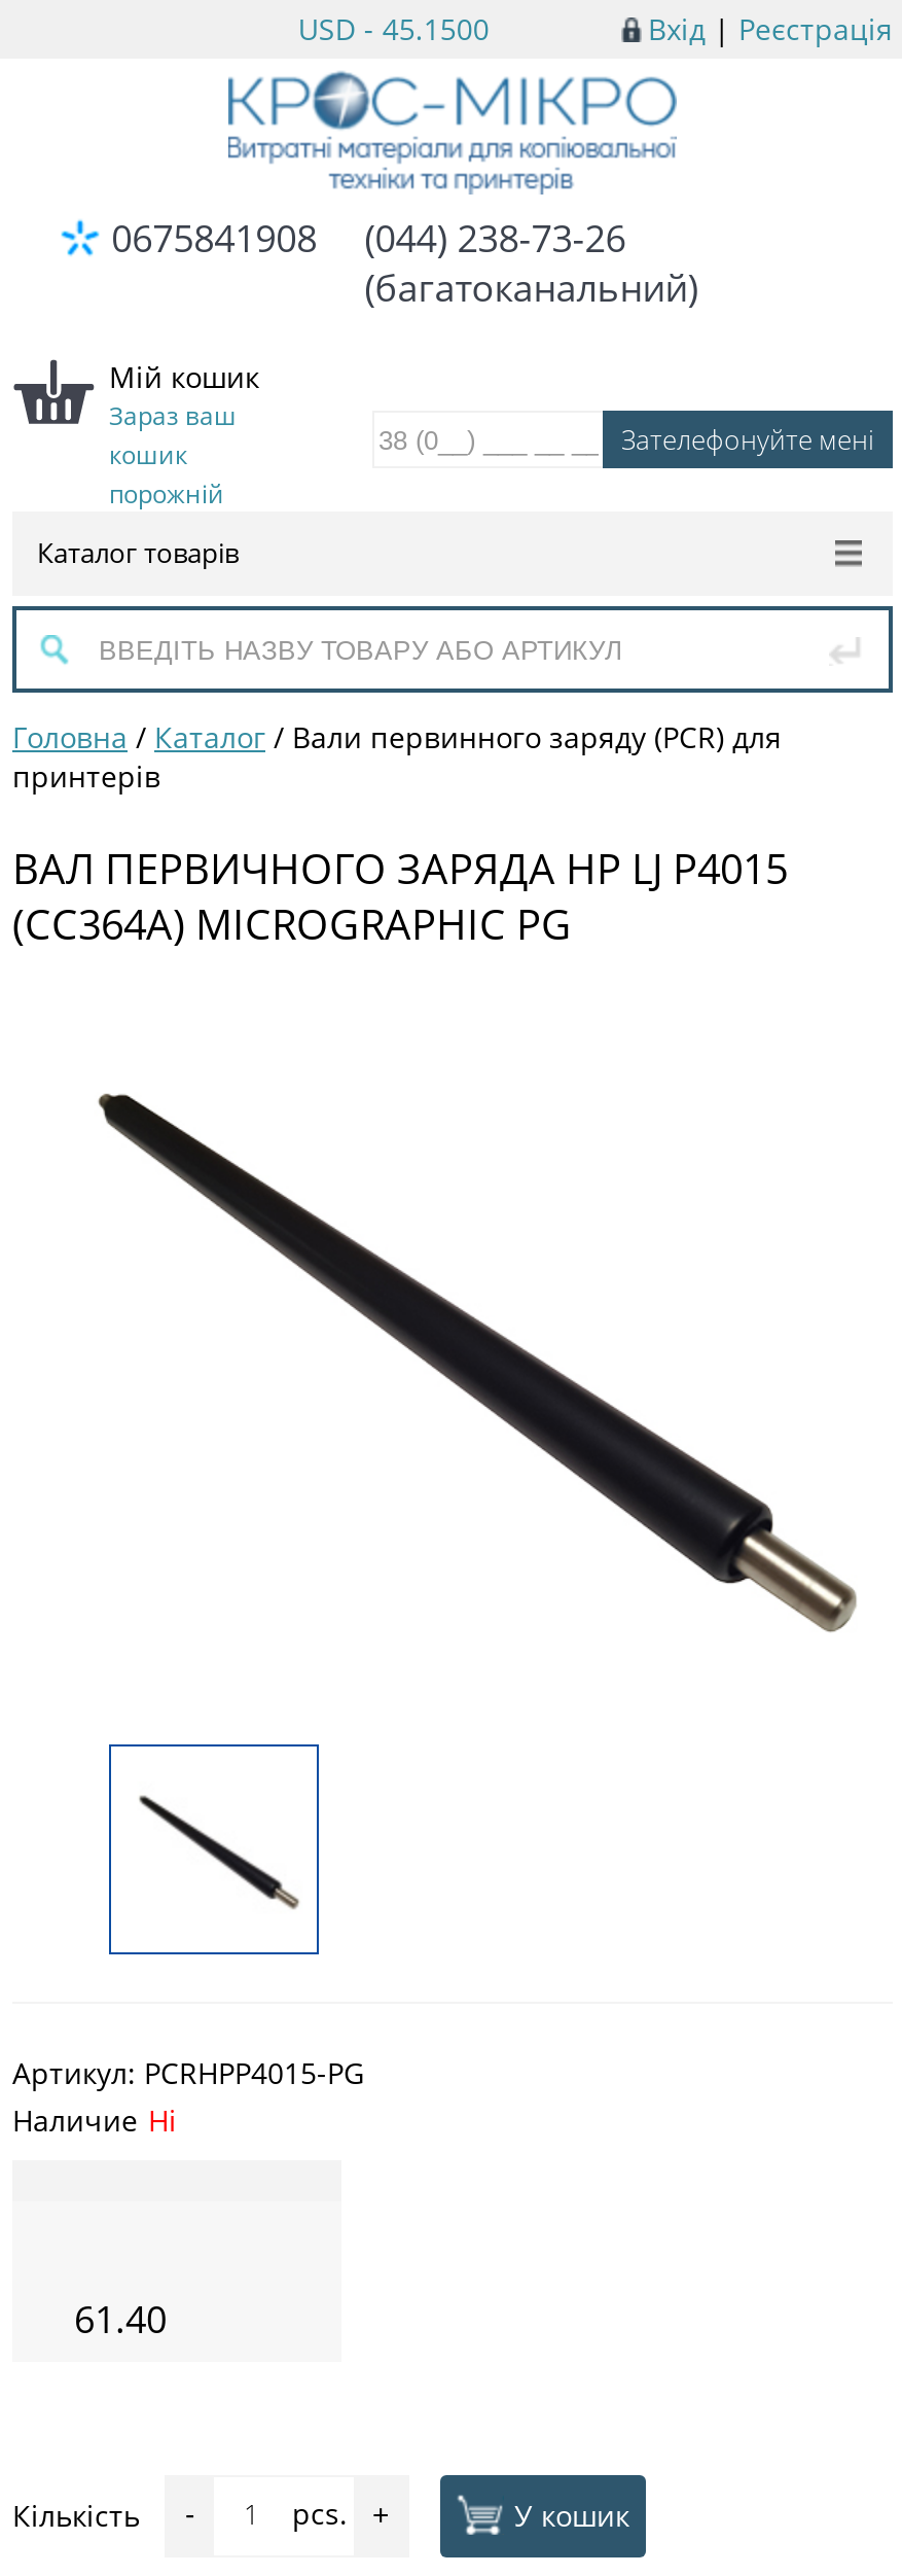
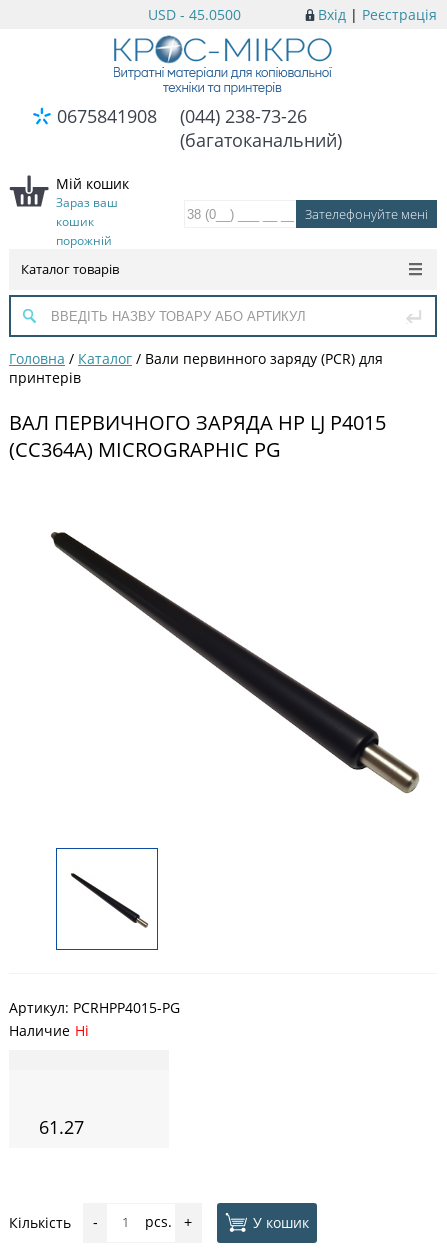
[298,9,489,48] USD - 45.1500 -> [148,5,241,24] USD - 45.0500
[74,2293,167,2342] 61.40 -> [39,1114,84,1138] 61.27

